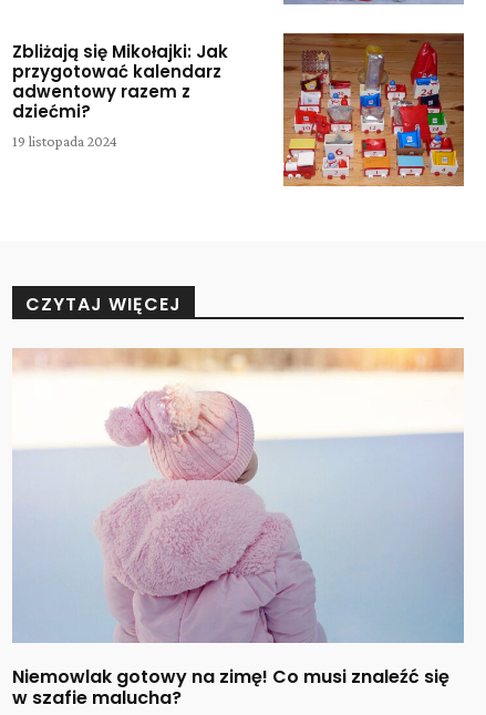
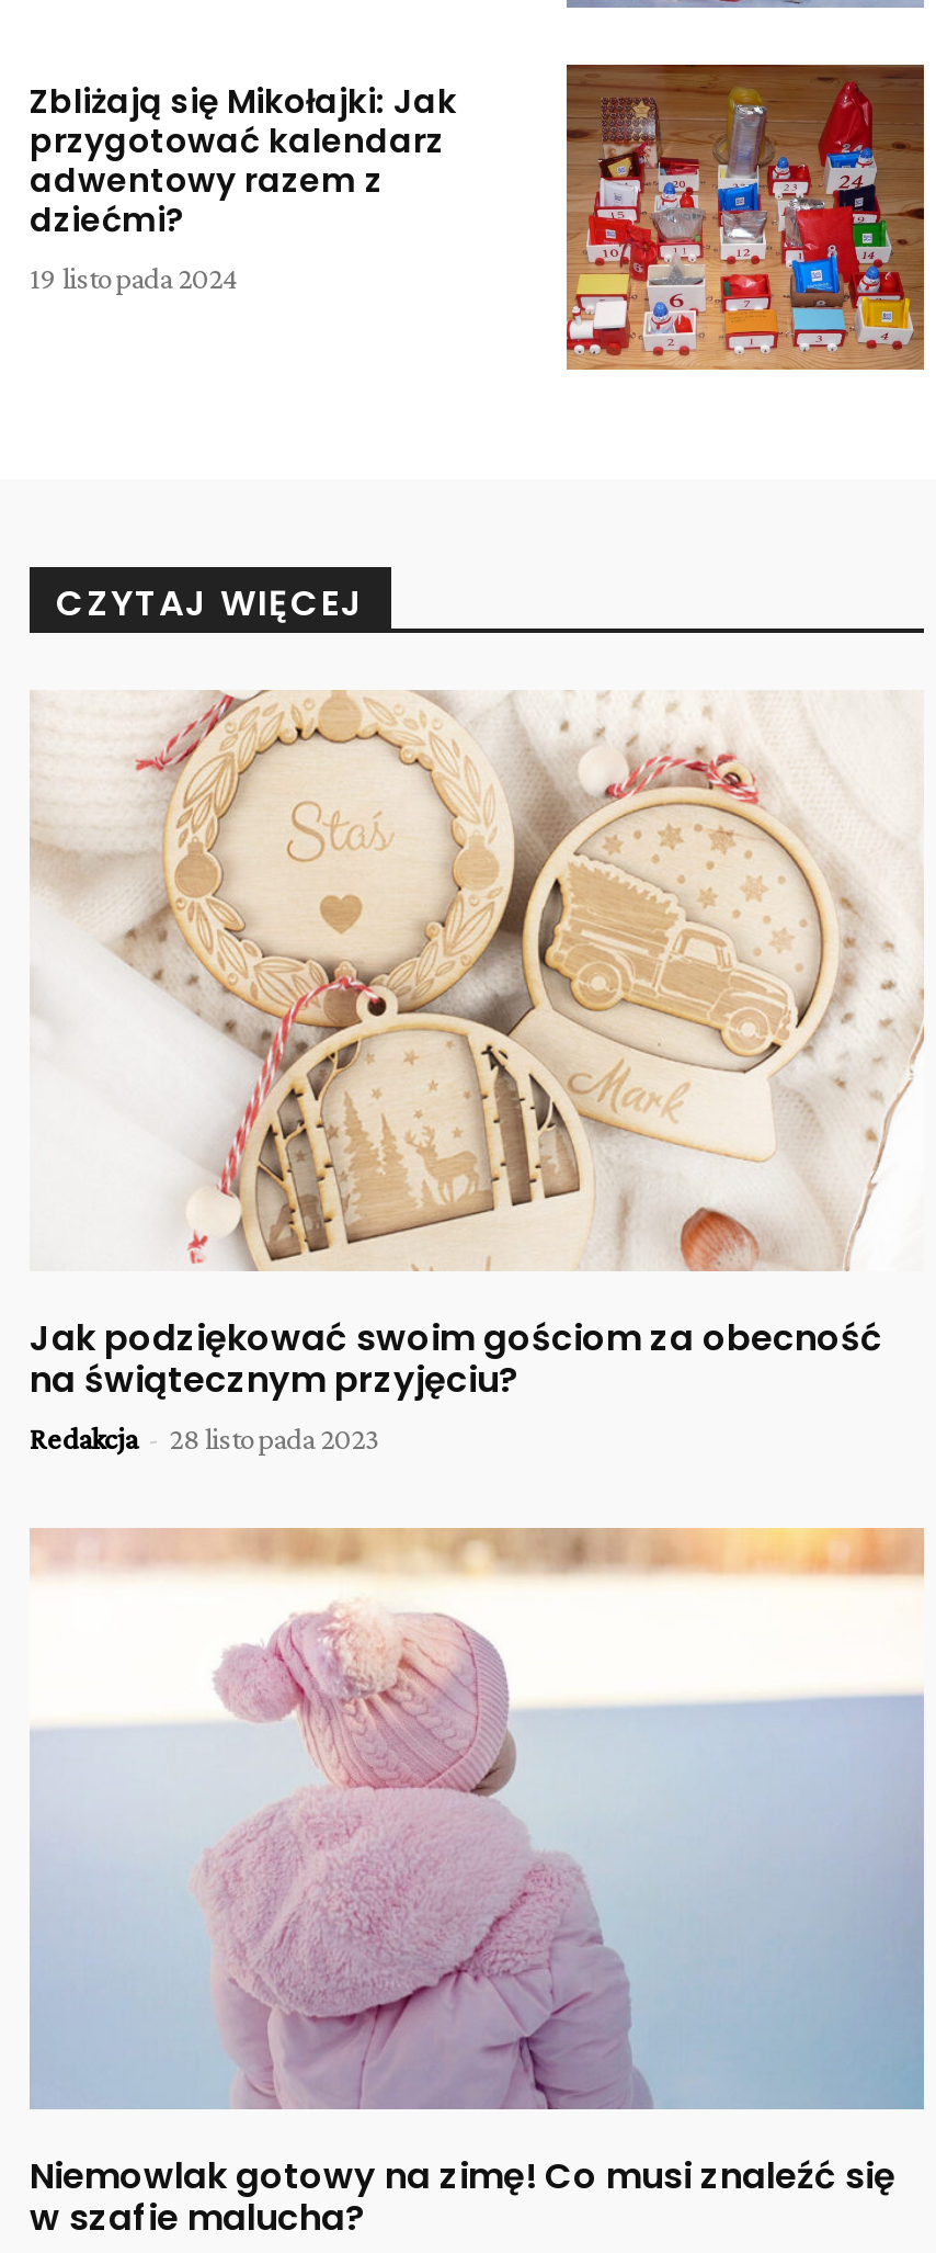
none -> [30,689,924,1456] [image] | Jak podziękować swoim gościom za obecność | na świątecznym przyjęciu? | Redakcja - 28 listopada 2023

